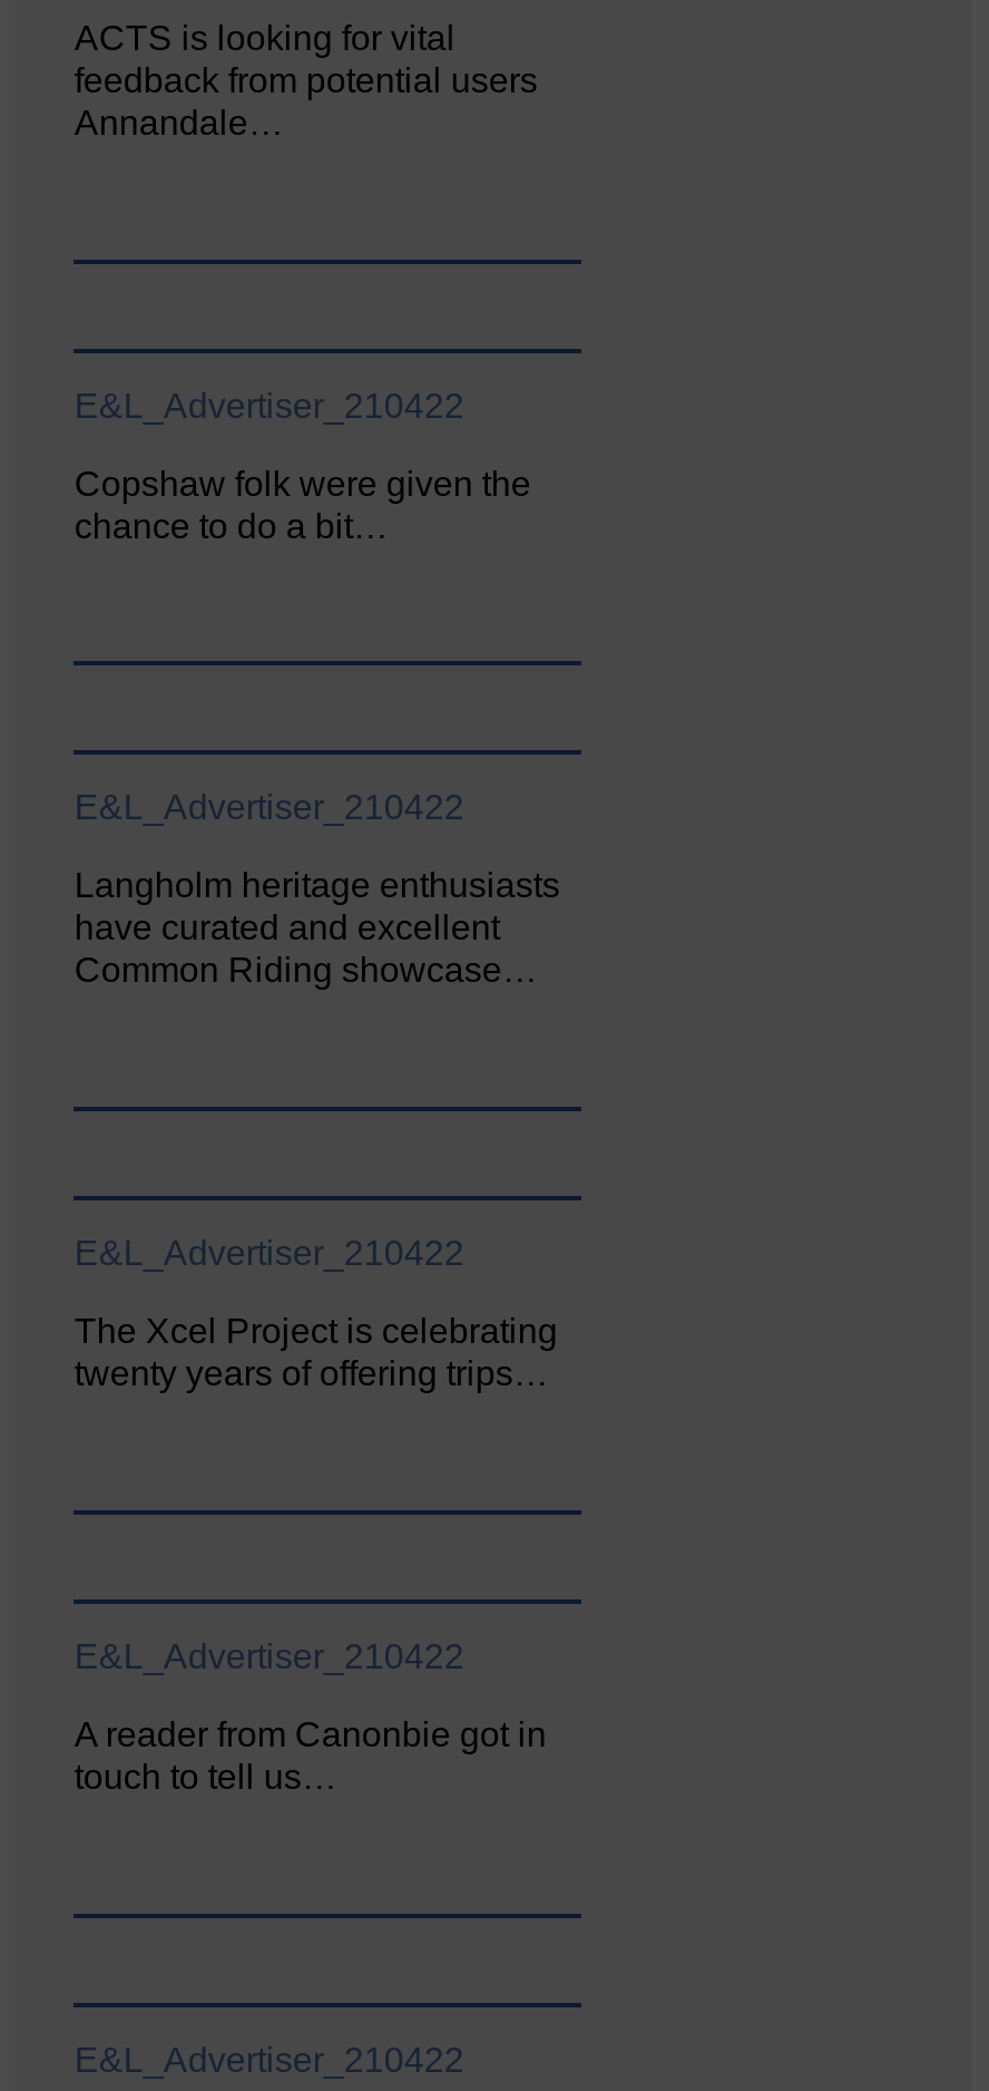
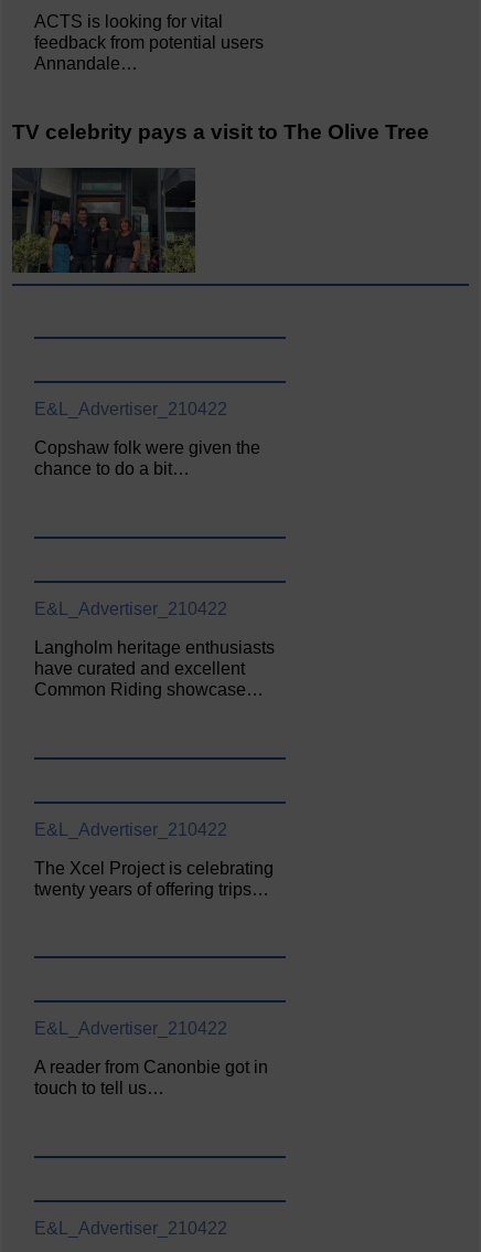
none -> [11,167,196,274] [image]
none -> [12,120,429,143] TV celebrity pays a visit to The Olive Tree

